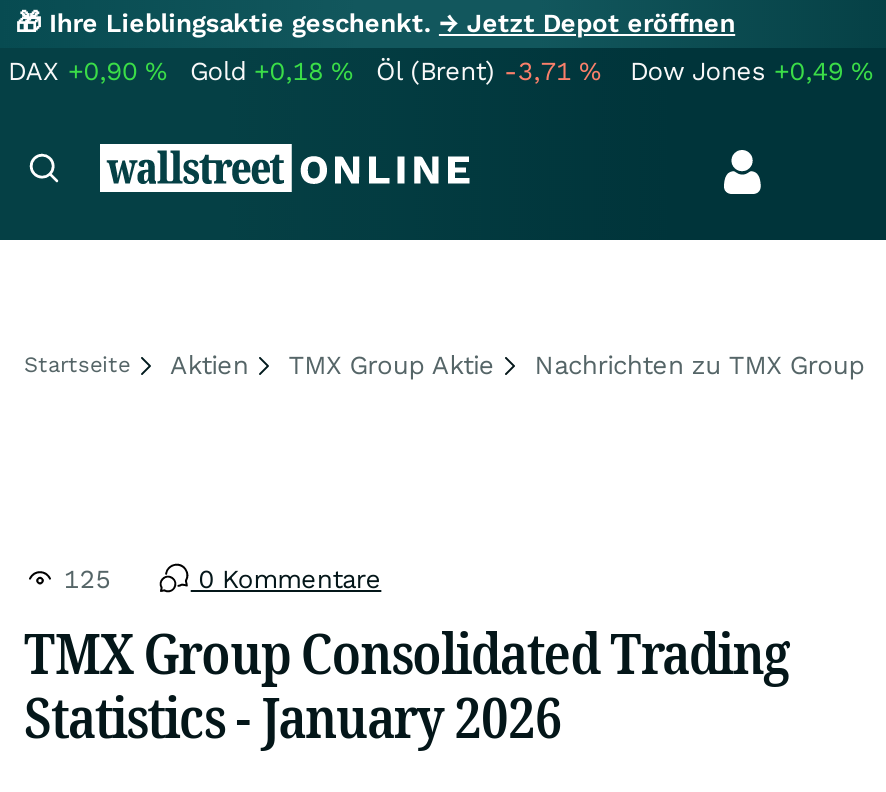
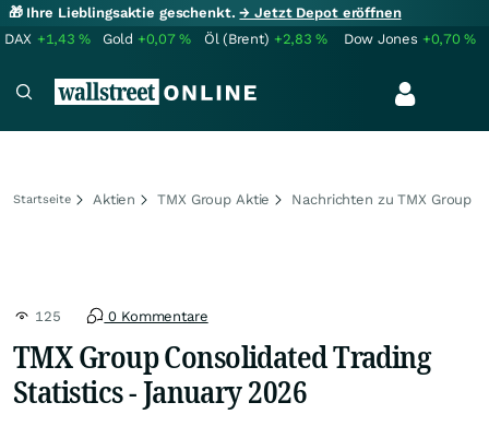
[8,56,166,86] DAX +0,90% -> [4,31,91,47] DAX +1,43%
[190,56,352,86] Gold +0,18% -> [103,31,191,47] Gold +0,07%
[376,56,600,86] Öl (Brent) -3,71% -> [204,31,328,47] Öl (Brent) +2,83%
[630,56,872,86] Dow Jones +0,49% -> [344,31,476,47] Dow Jones +0,70%

